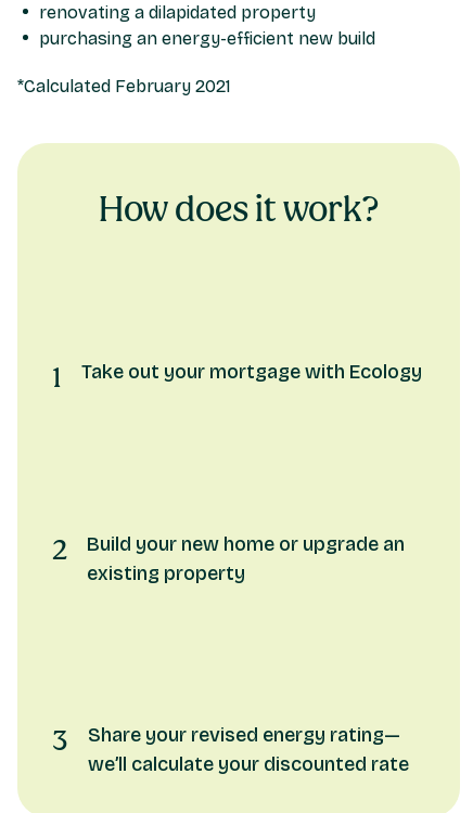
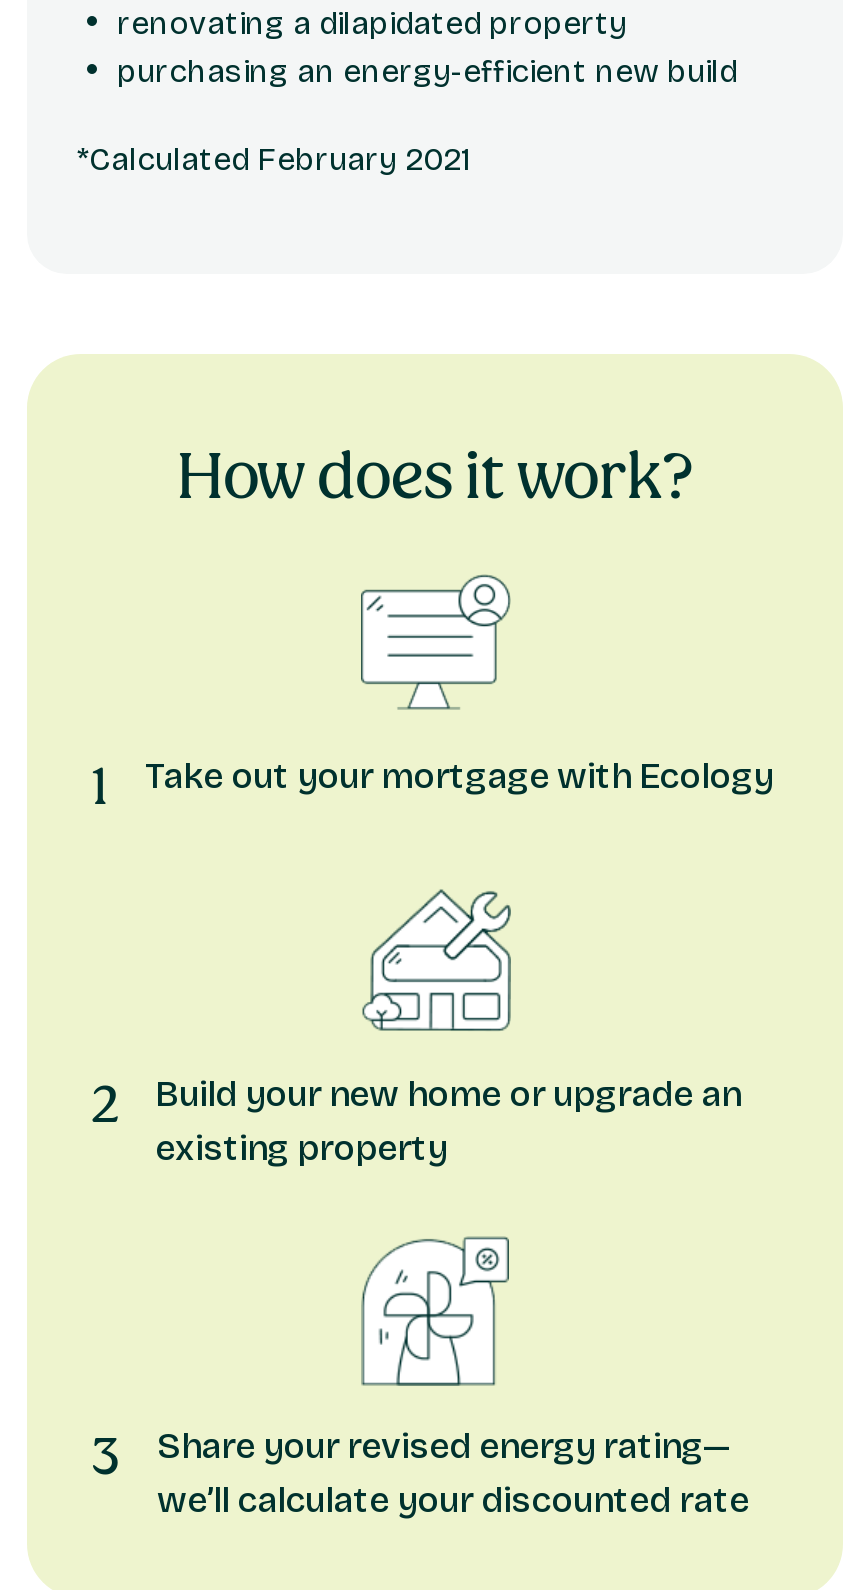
none -> [359,572,513,712] [image]
none -> [361,888,513,1034] [image]
none -> [359,1234,511,1388] [image]

